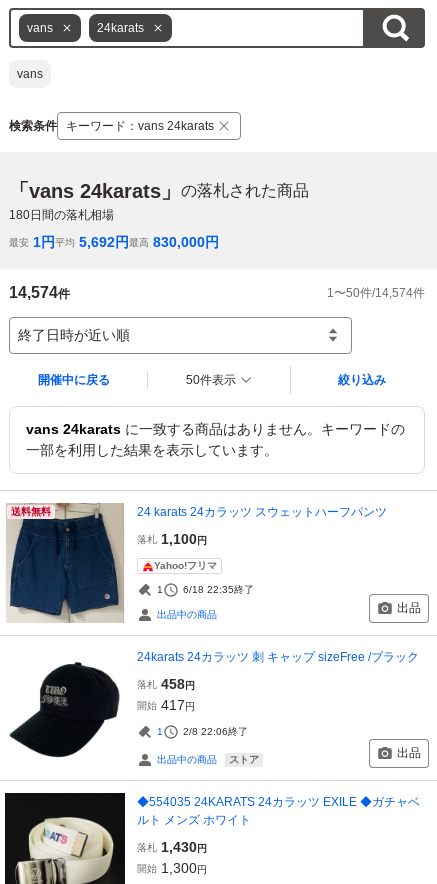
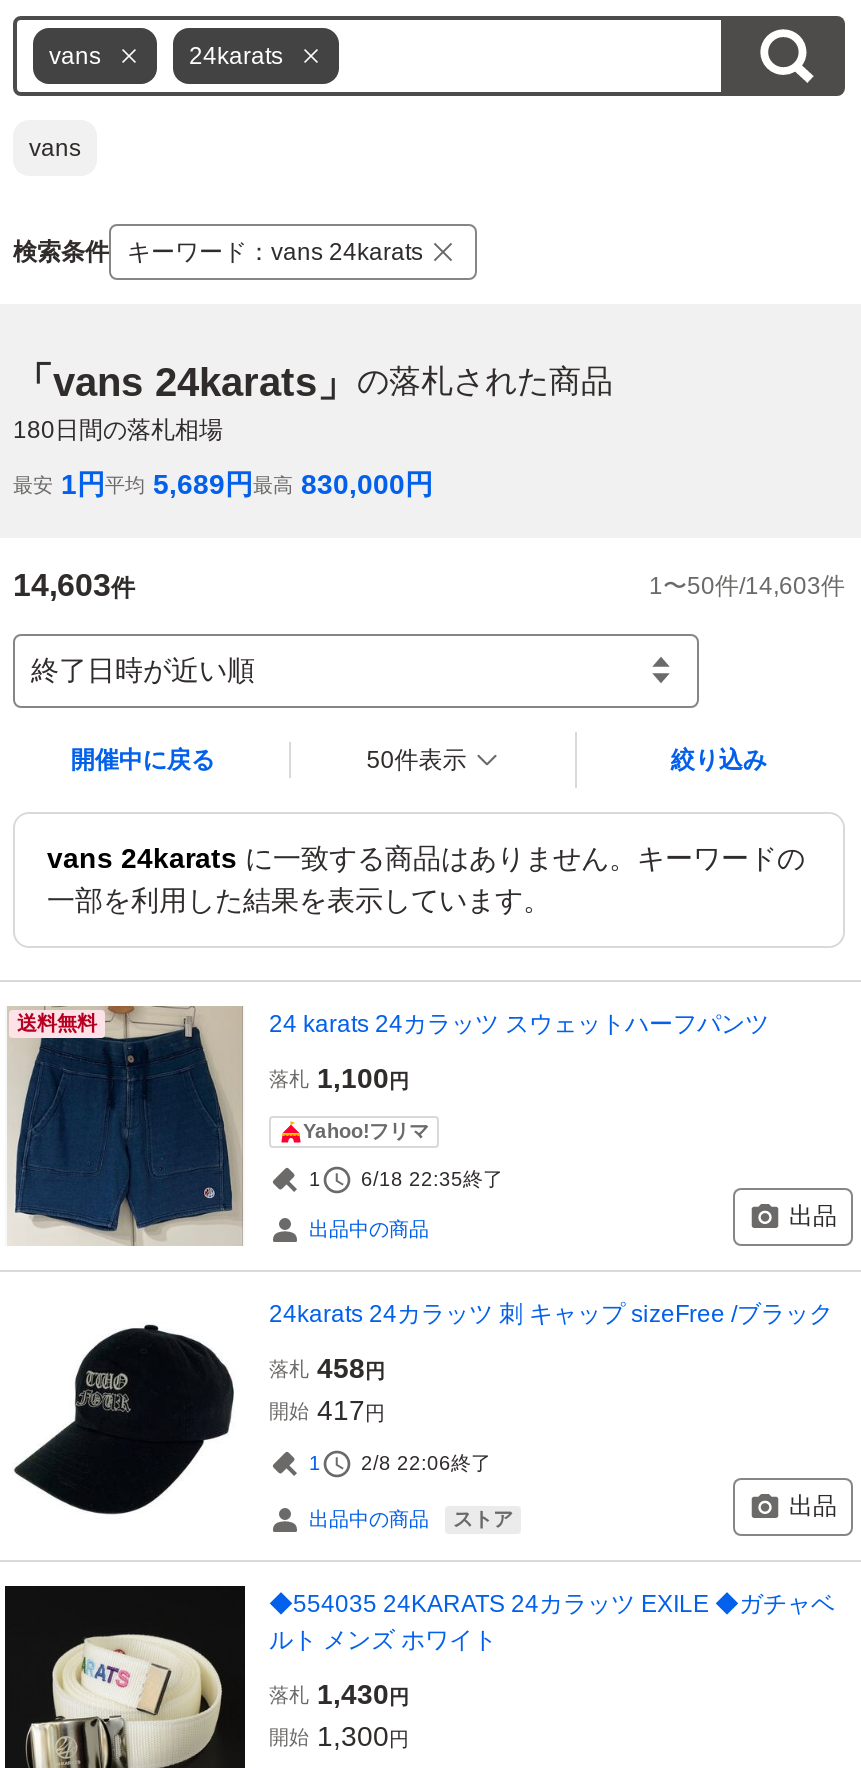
[9,234,219,250] 最安 1円平均 5,692円最高 830,000円 -> [13,467,433,499] 最安 1円平均 5,689円最高 830,000円
[9,284,70,301] 14,574件 -> [13,567,135,601] 14,603件
[327,286,425,300] 1〜50件/14,574件 -> [649,571,845,599] 1〜50件/14,603件

